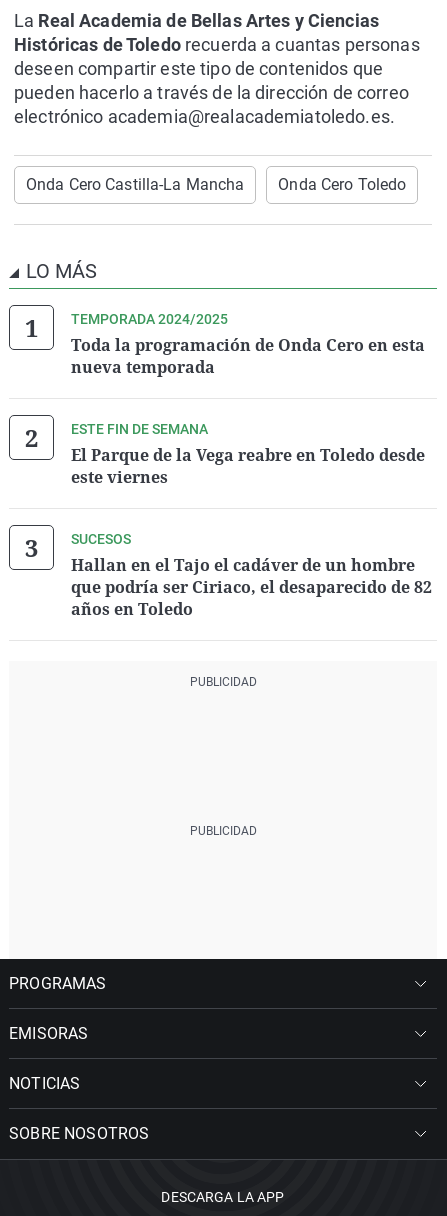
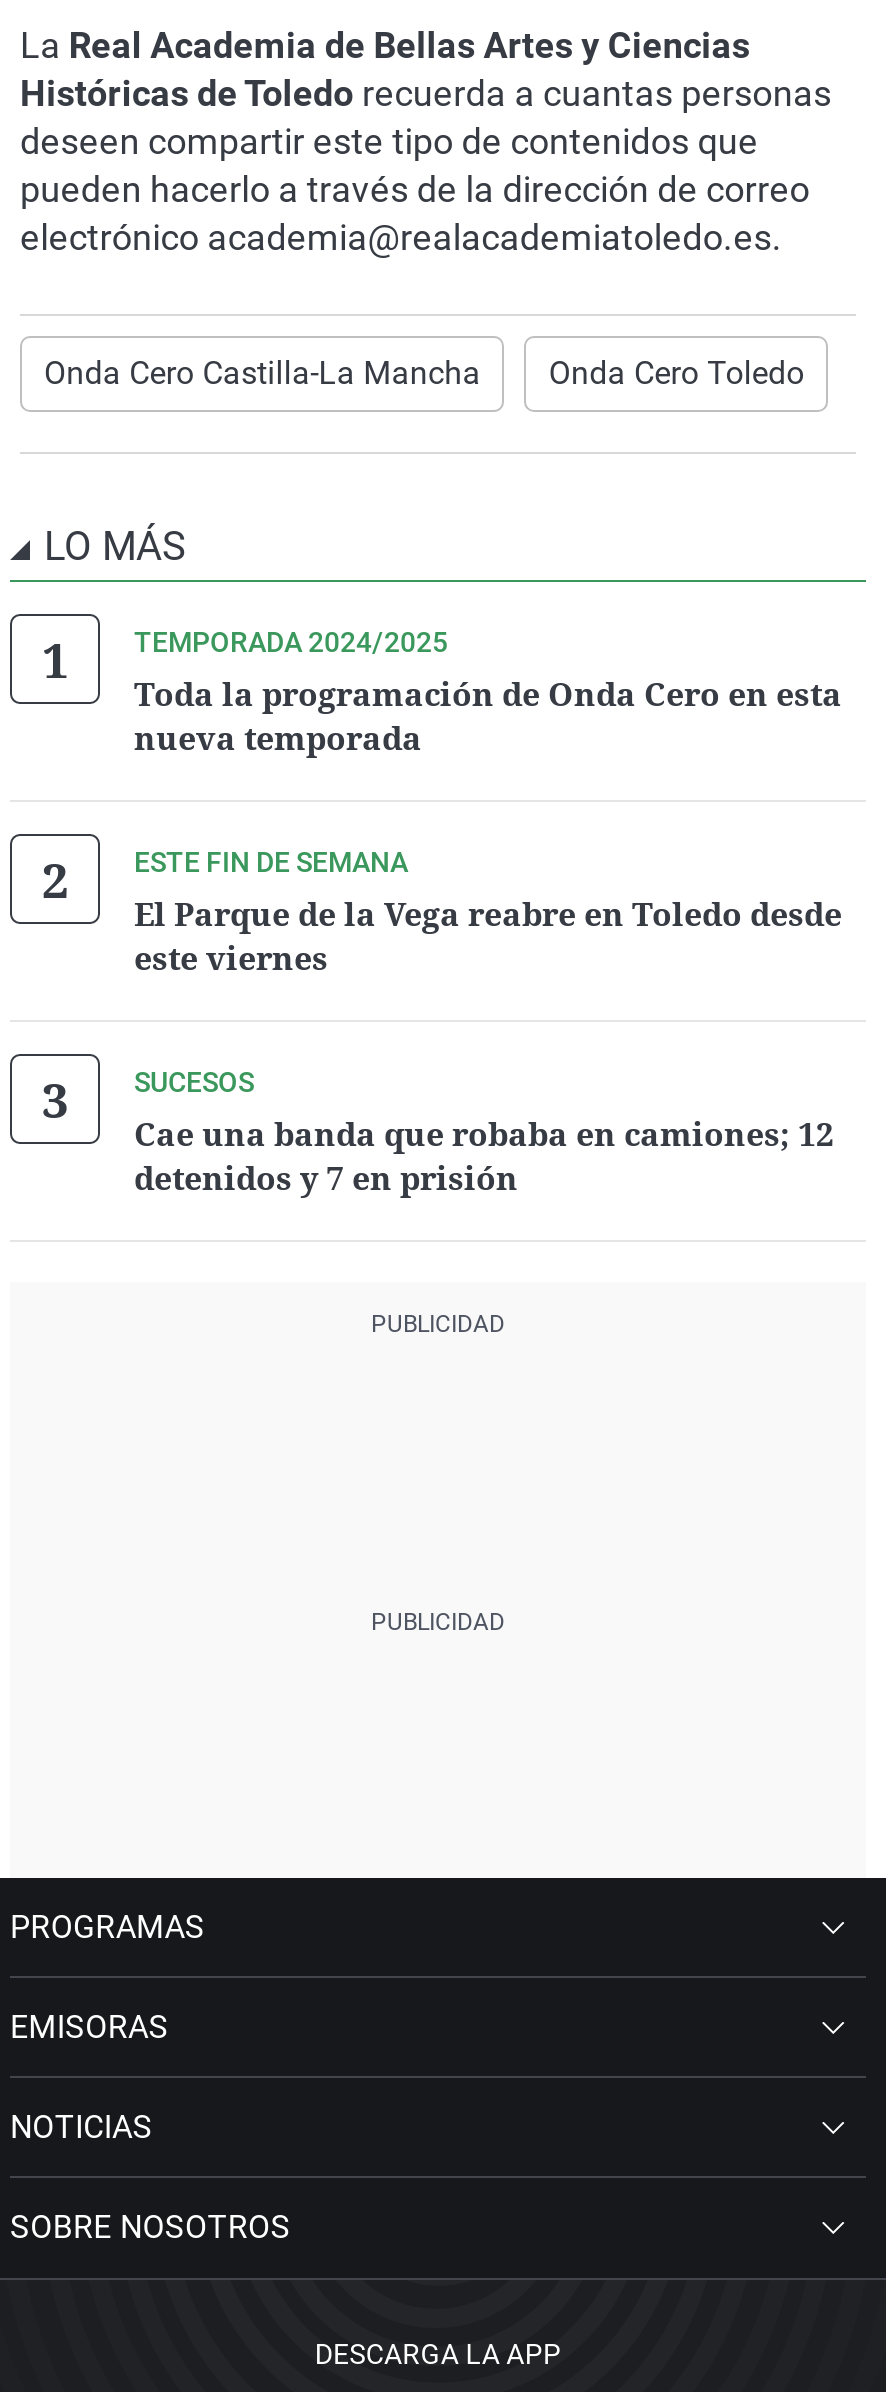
[71,554,432,620] Hallan en el Tajo el cadáver de un hombre | que podría ser Ciriaco, el desaparecido de 82 | años en Toledo -> [134,1112,834,1200] Cae una banda que robaba en camiones; 12 | detenidos y 7 en prisión

